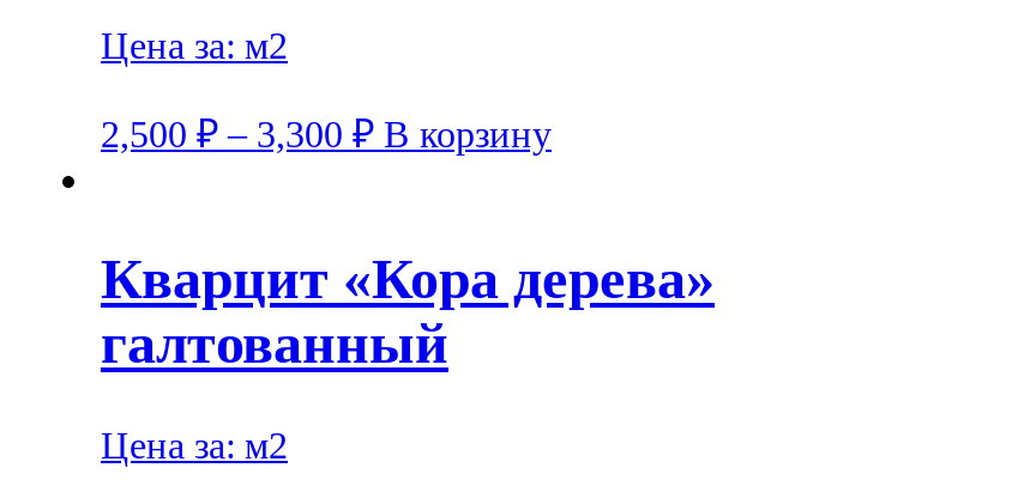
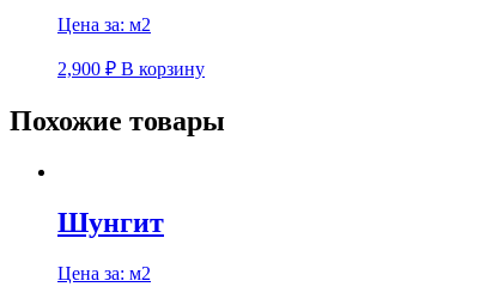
[101,112,715,375] 2,500 ₽ – 3,300 ₽ В корзину | Кварцит «Кора дерева» | галтованный -> [10,58,225,238] 2,900 ₽ В корзину | Похожие товары | Шунгит

